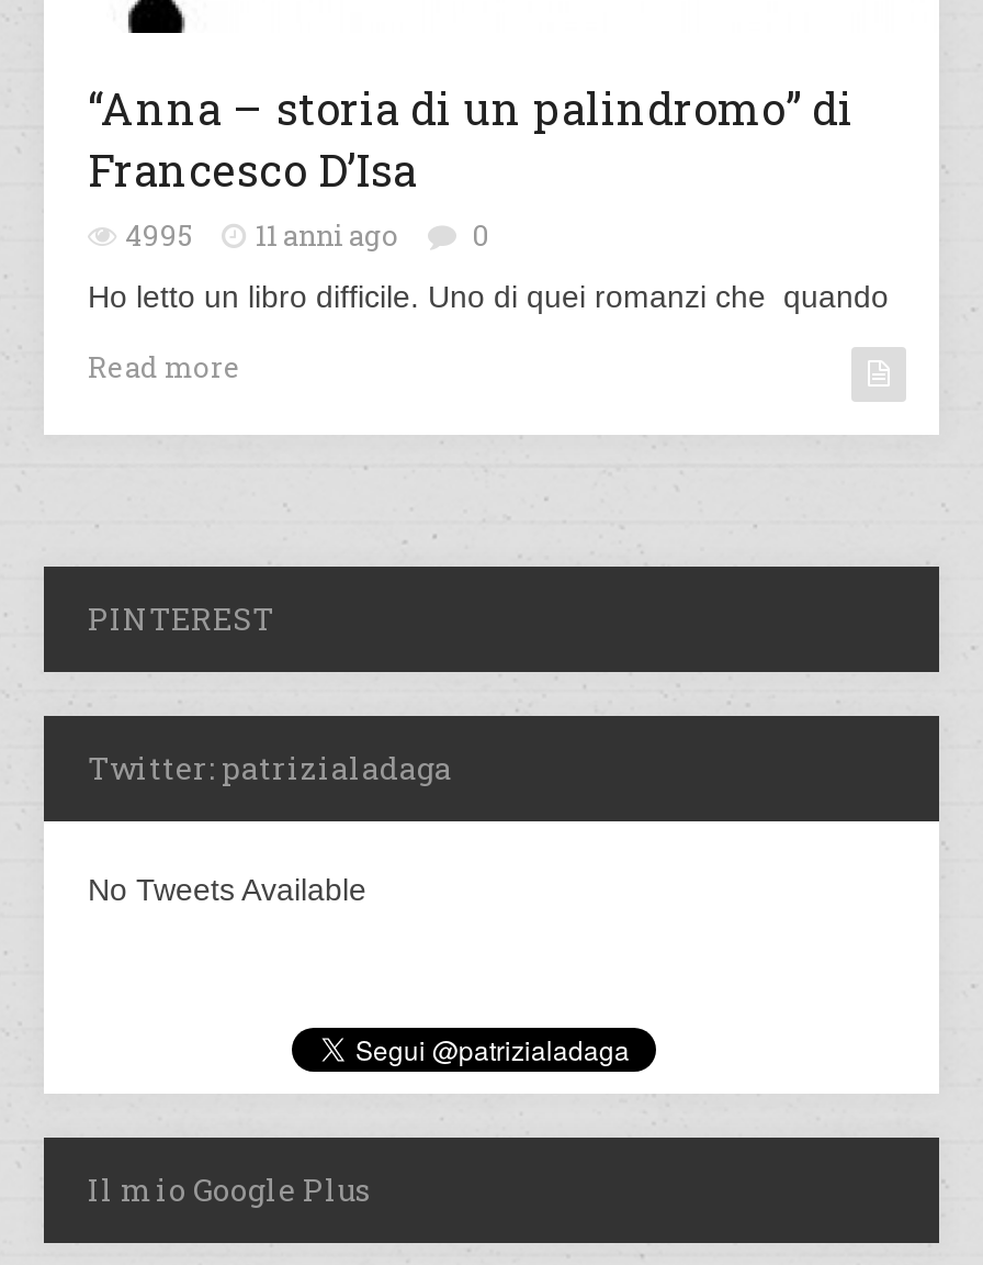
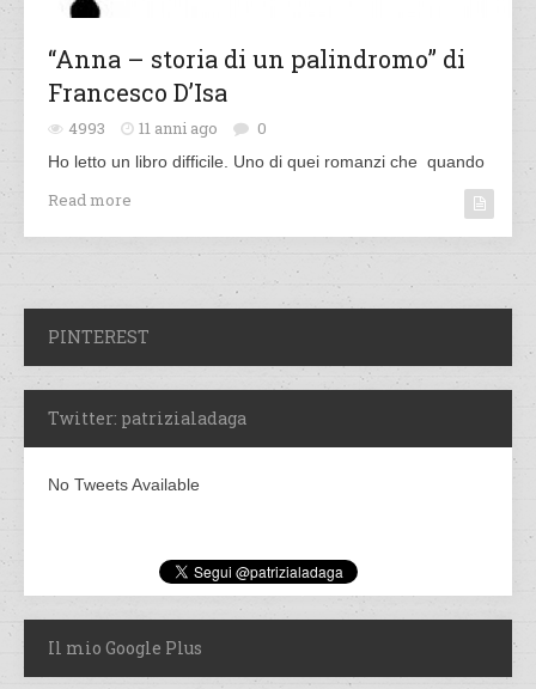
[125,215,193,254] 4995 -> [68,117,105,138] 4993

